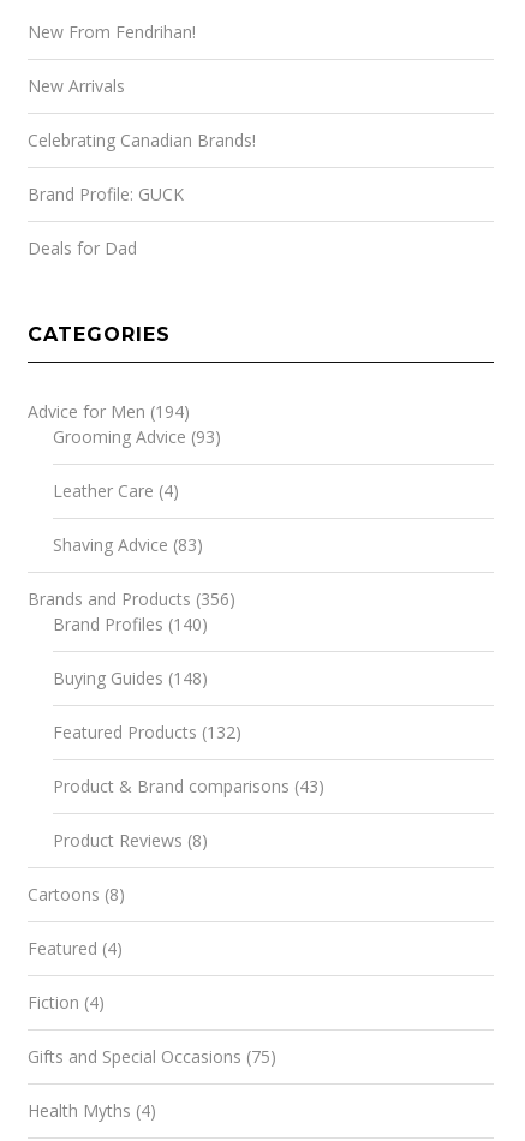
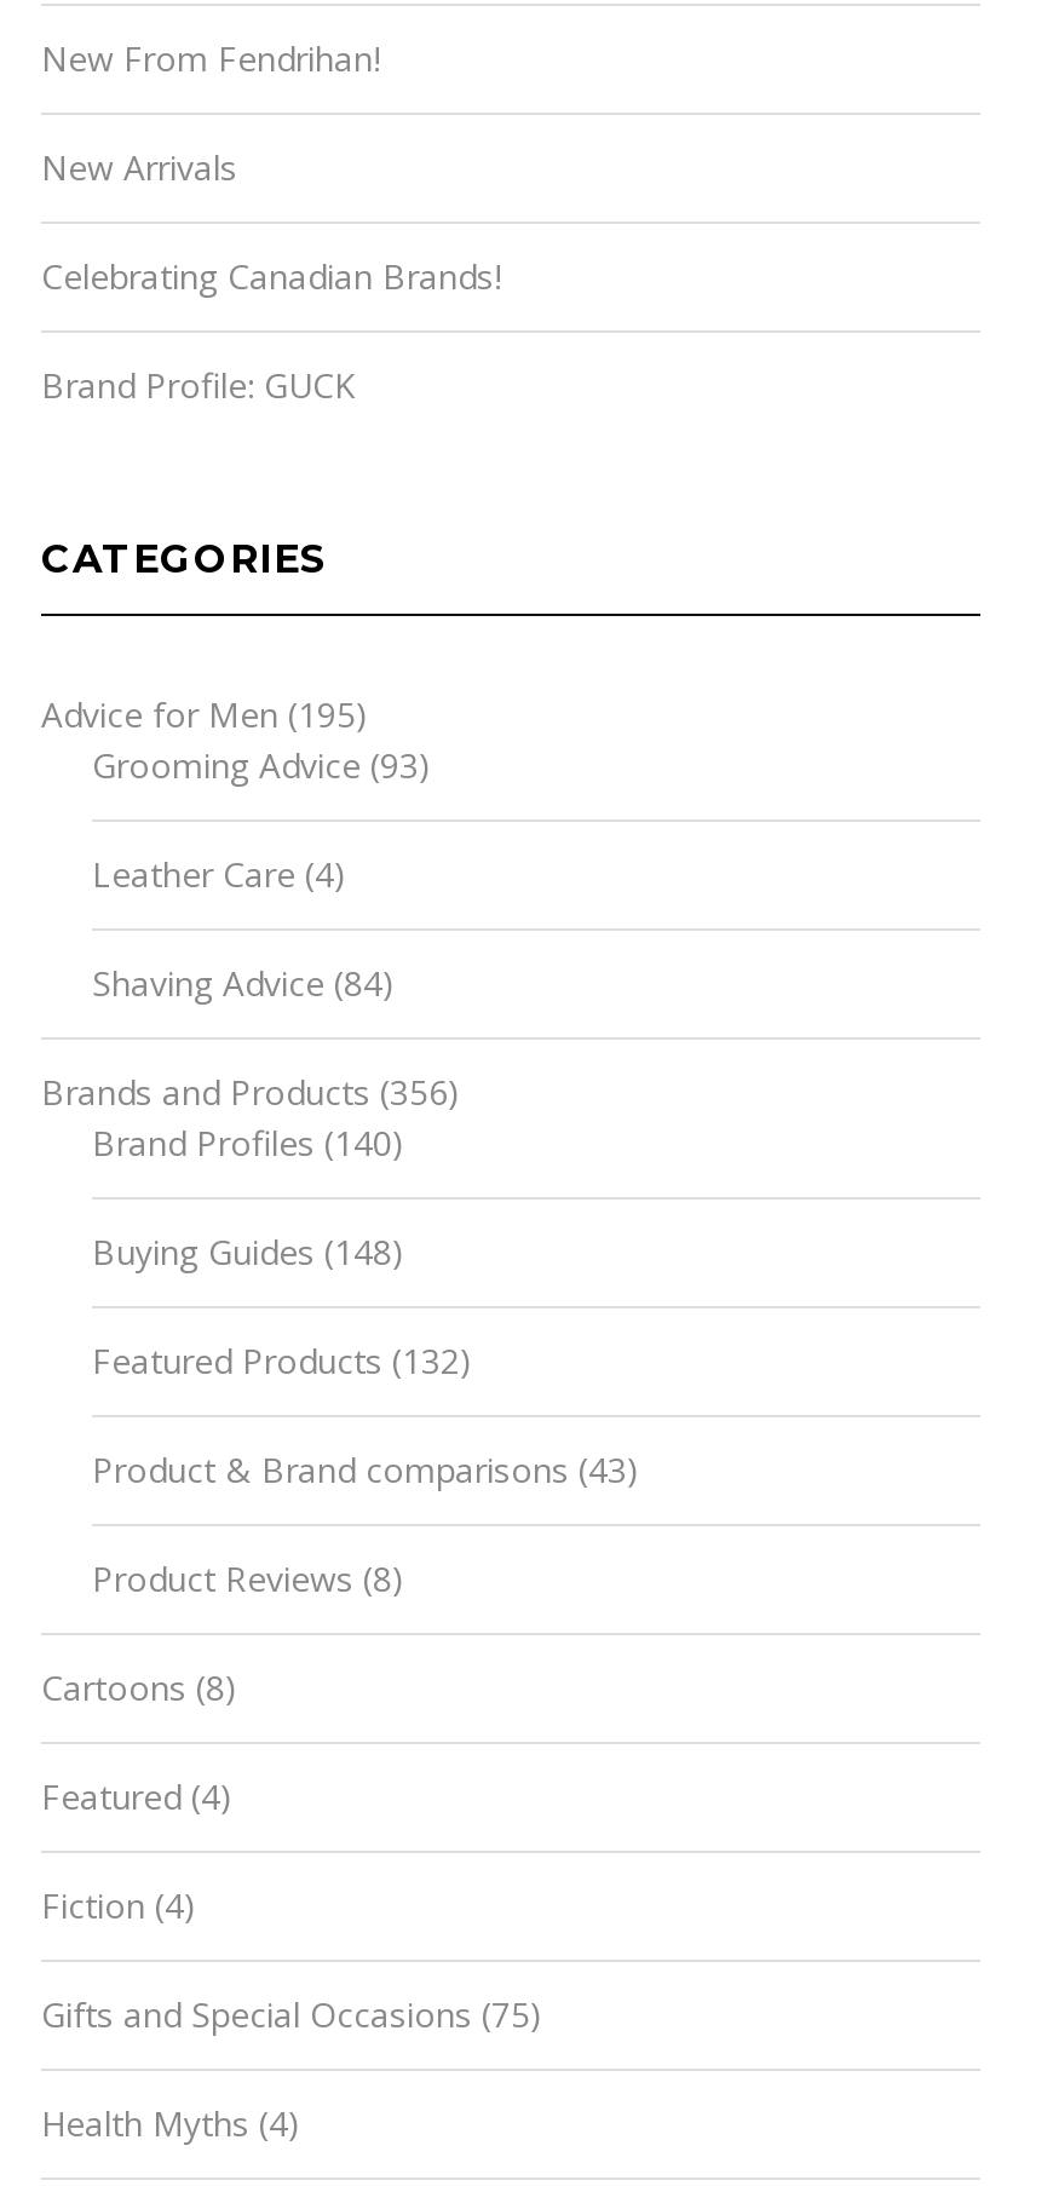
[28,236,137,259] Deals for Dad -> none
[28,400,190,423] Advice for Men (194) -> [41,692,368,738] Advice for Men (195)
[53,533,203,556] Shaving Advice (83) -> [92,961,395,1007] Shaving Advice (84)

